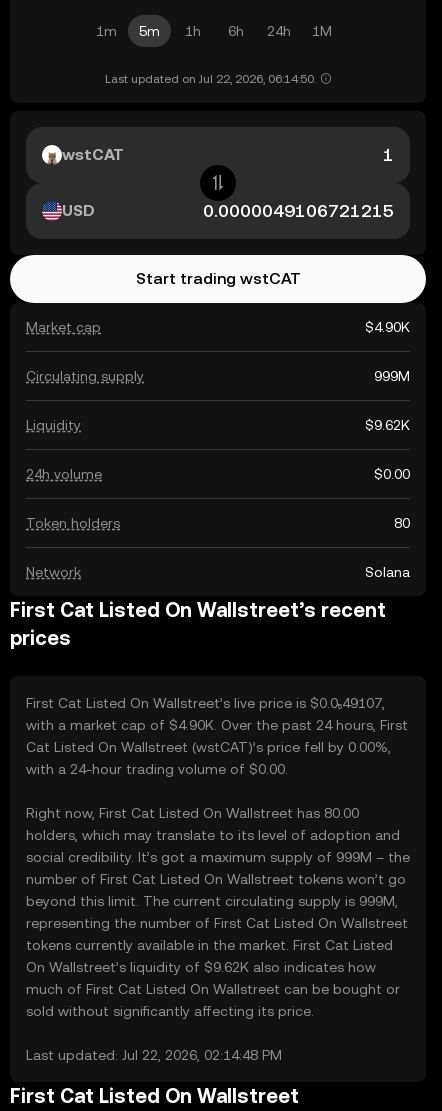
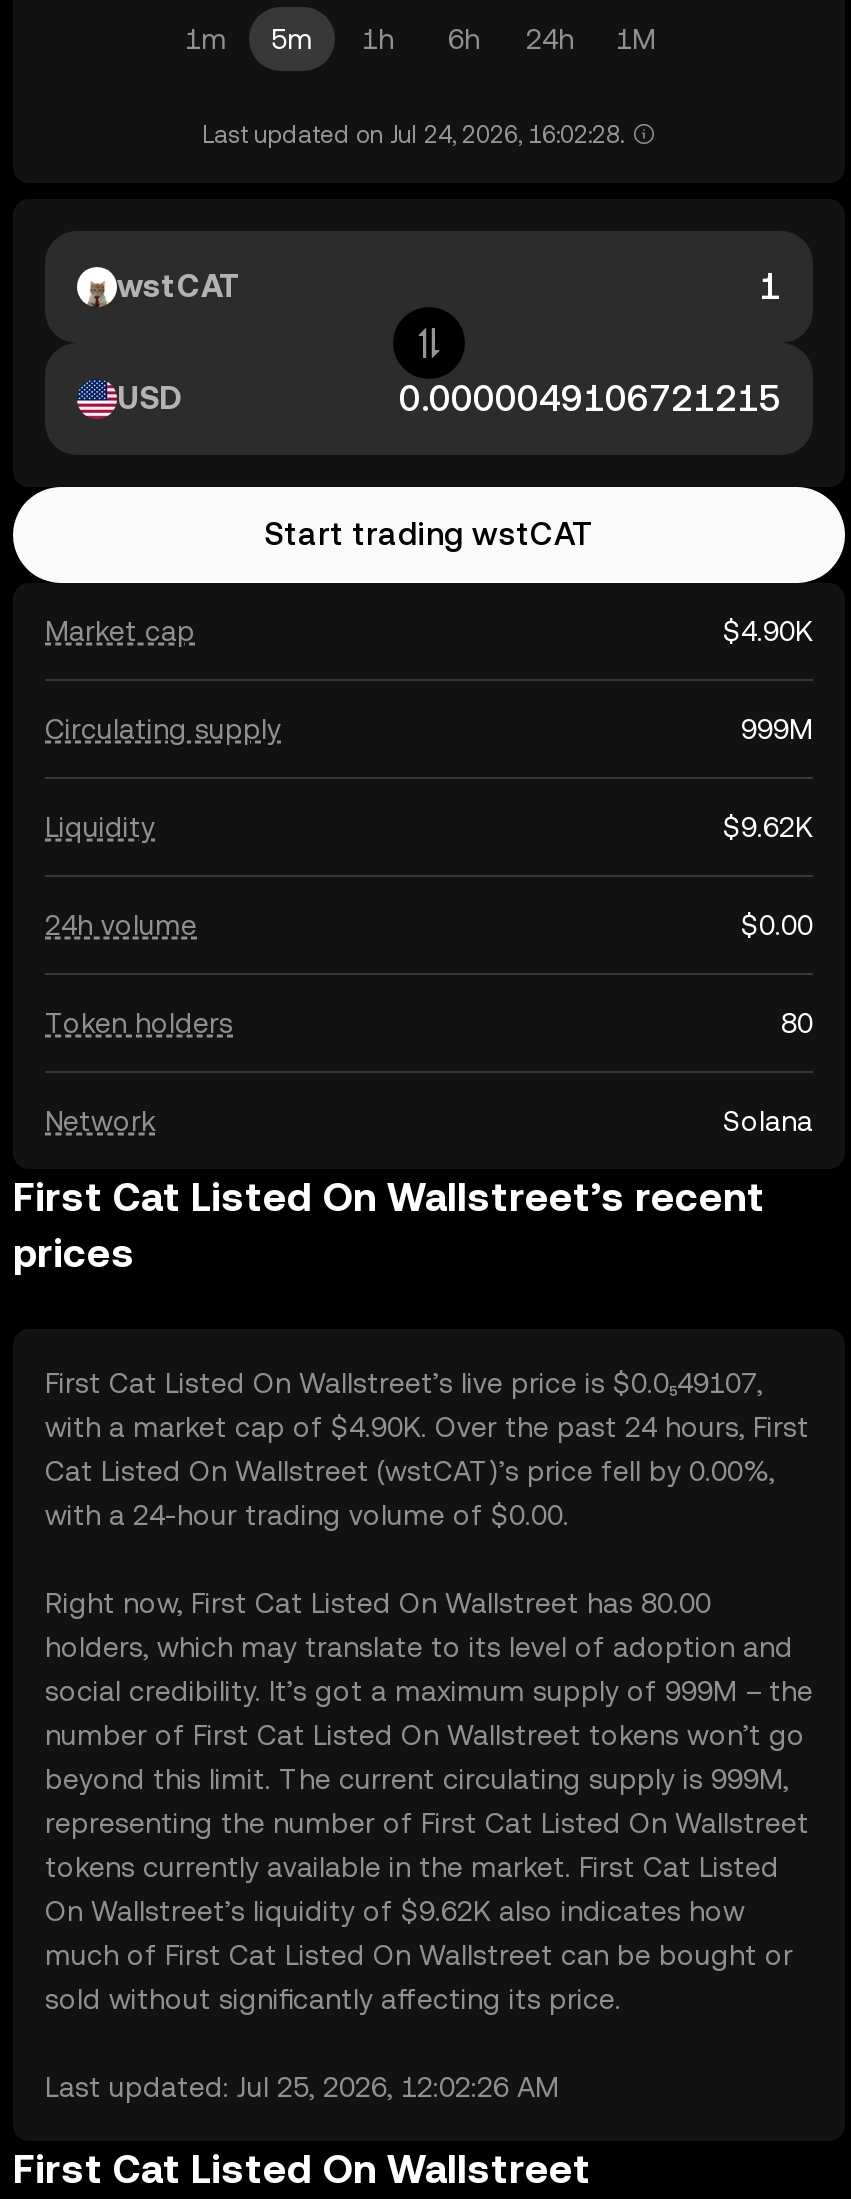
[104,72,315,86] Last updated on Jul 22, 2026, 06:14:50. -> [202,121,624,149] Last updated on Jul 24, 2026, 16:02:28.
[26,1047,282,1063] Last updated: Jul 22, 2026, 02:14:48 PM -> [45,2071,559,2103] Last updated: Jul 25, 2026, 12:02:26 AM

